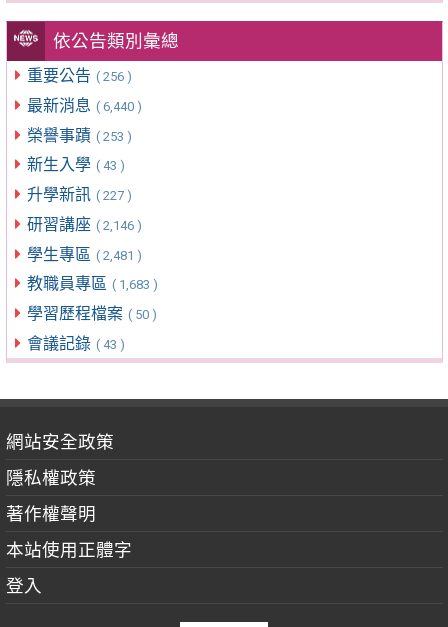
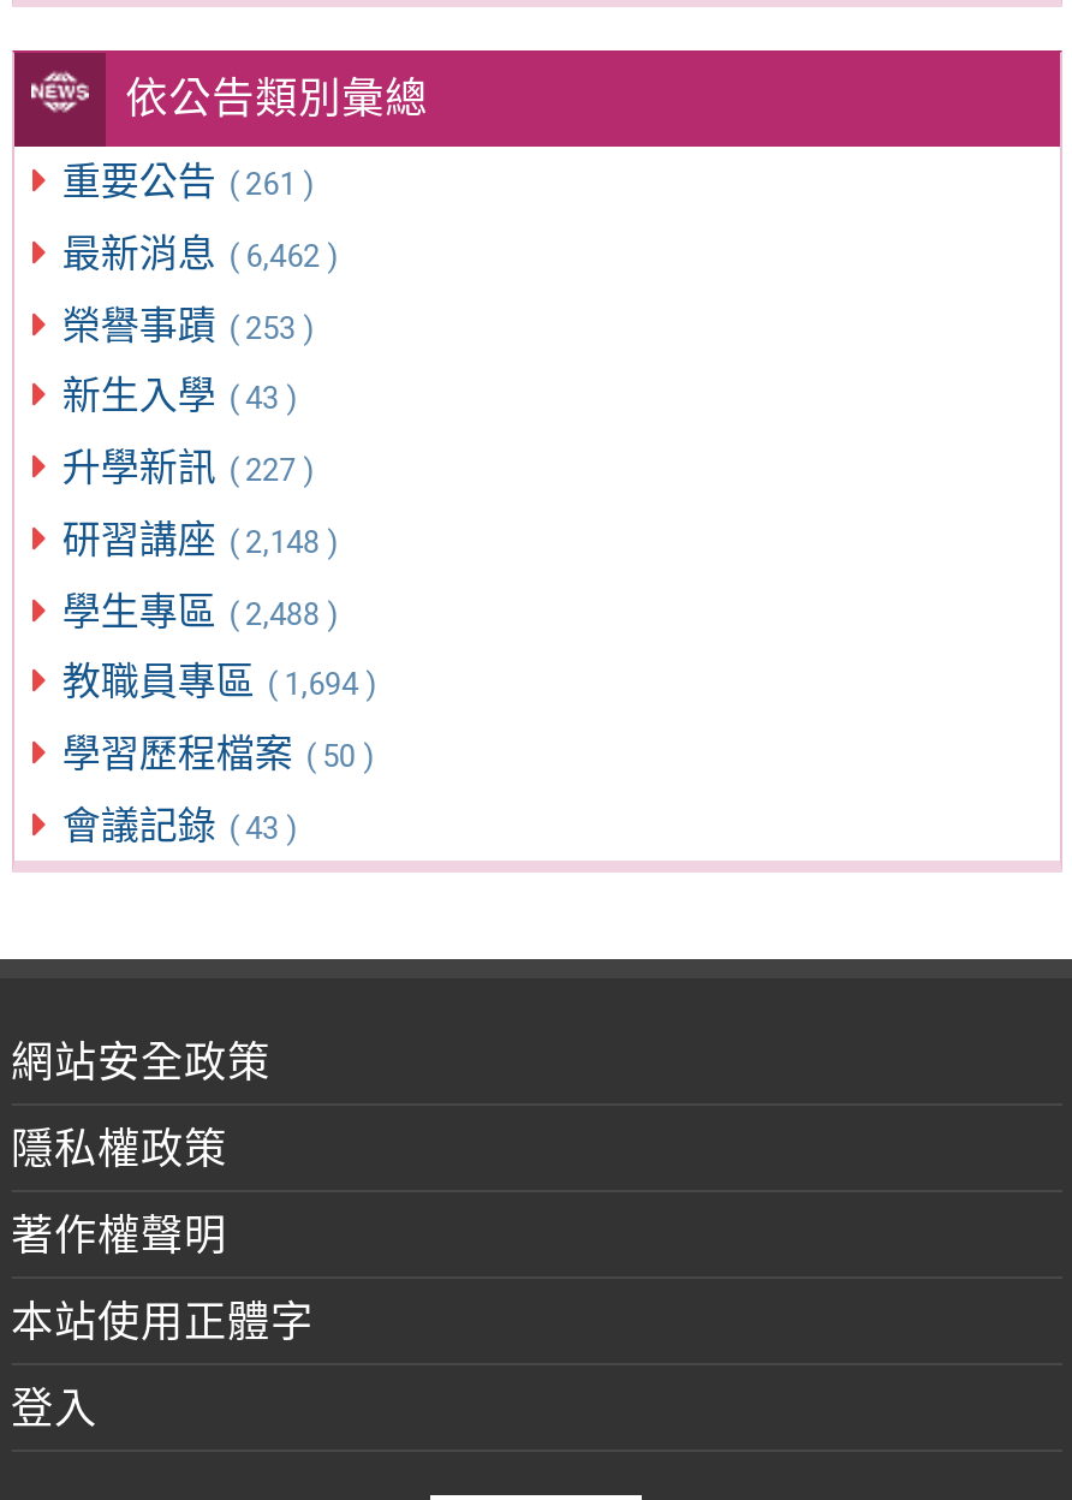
[27,66,132,85] 重要公告 ( 256 ) -> [62,159,315,204] 重要公告 ( 261 )
[27,96,142,115] 最新消息 ( 6,440 ) -> [62,230,339,276] 最新消息 ( 6,462 )
[27,215,142,234] 研習講座 ( 2,146 ) -> [62,517,339,562] 研習講座 ( 2,148 )
[27,245,142,264] 學生專區 ( 2,481 ) -> [62,588,339,634] 學生專區 ( 2,488 )
[27,274,158,293] 教職員專區 ( 1,683 ) -> [62,660,378,706] 教職員專區 ( 1,694 )

